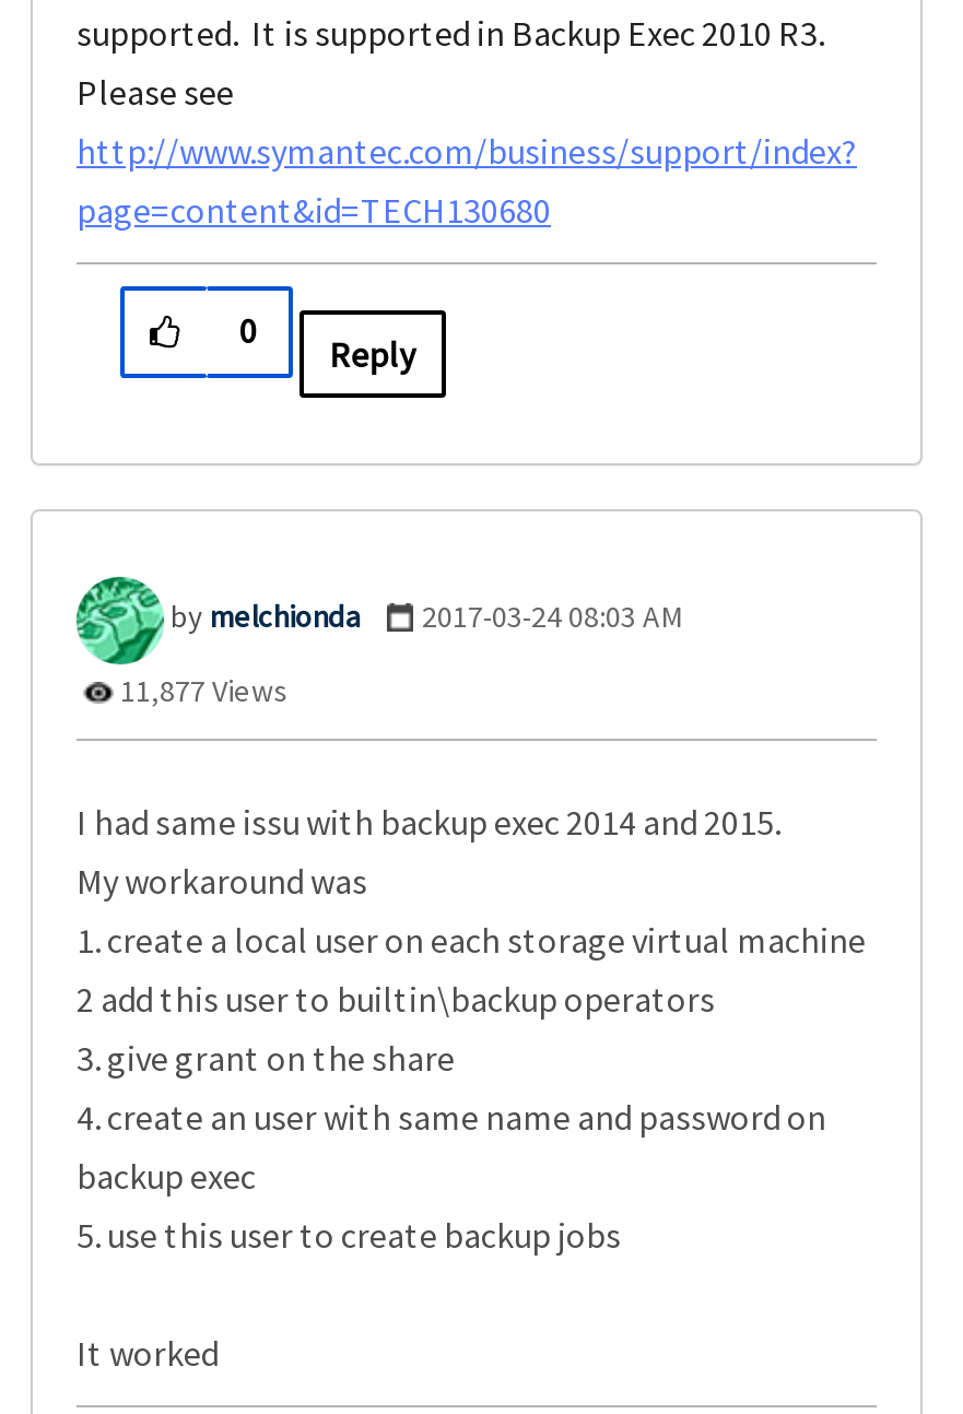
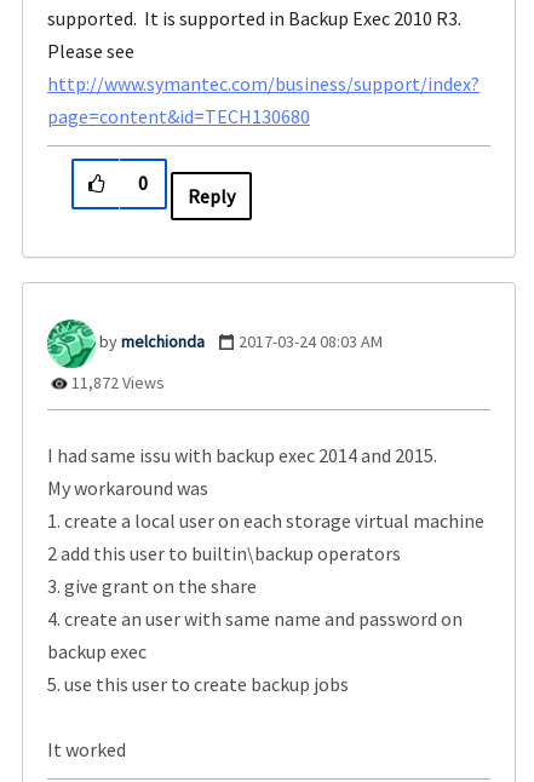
[114,671,289,710] 11,877 Views -> [68,372,165,393] 11,872 Views

